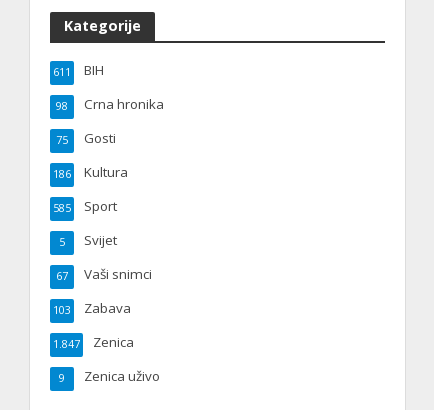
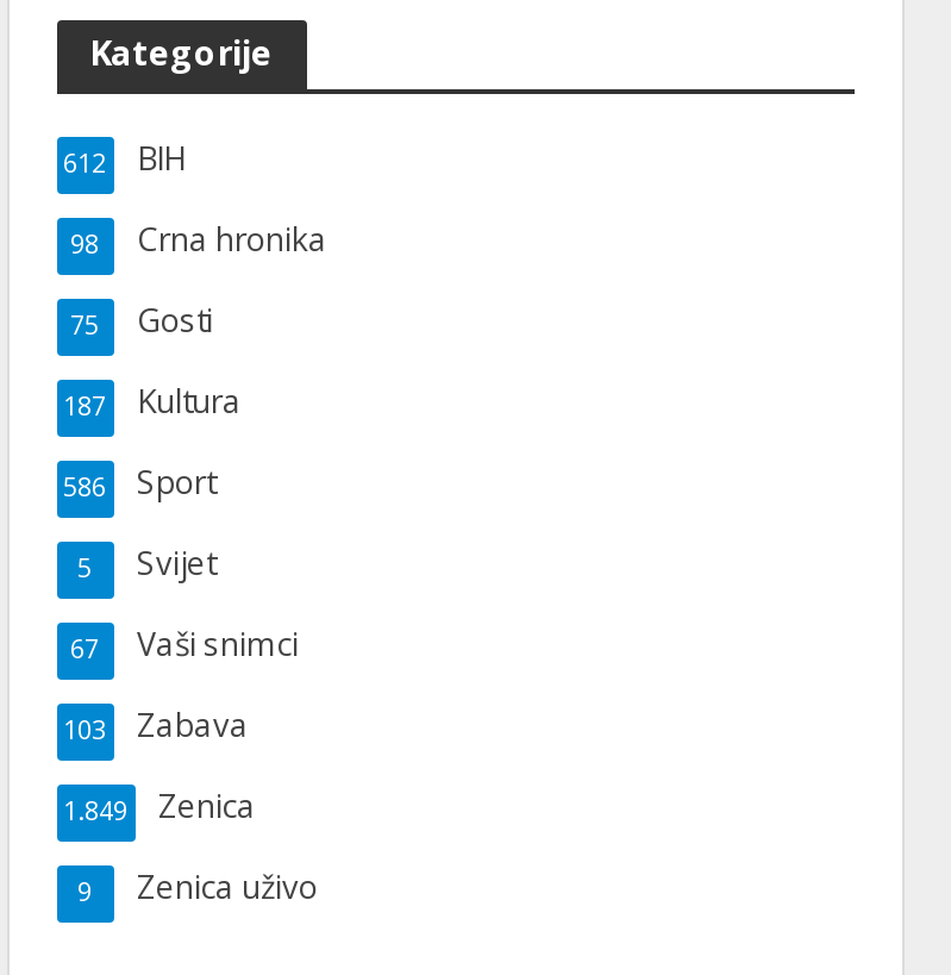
[52,61,103,79] 611 BIH -> [63,136,184,179] 612 BIH
[52,163,127,181] 186 Kultura -> [63,379,242,422] 187 Kultura
[52,197,116,215] 585 Sport -> [63,460,215,503] 586 Sport
[52,333,133,351] 1.847 Zenica -> [63,784,256,827] 1.849 Zenica

